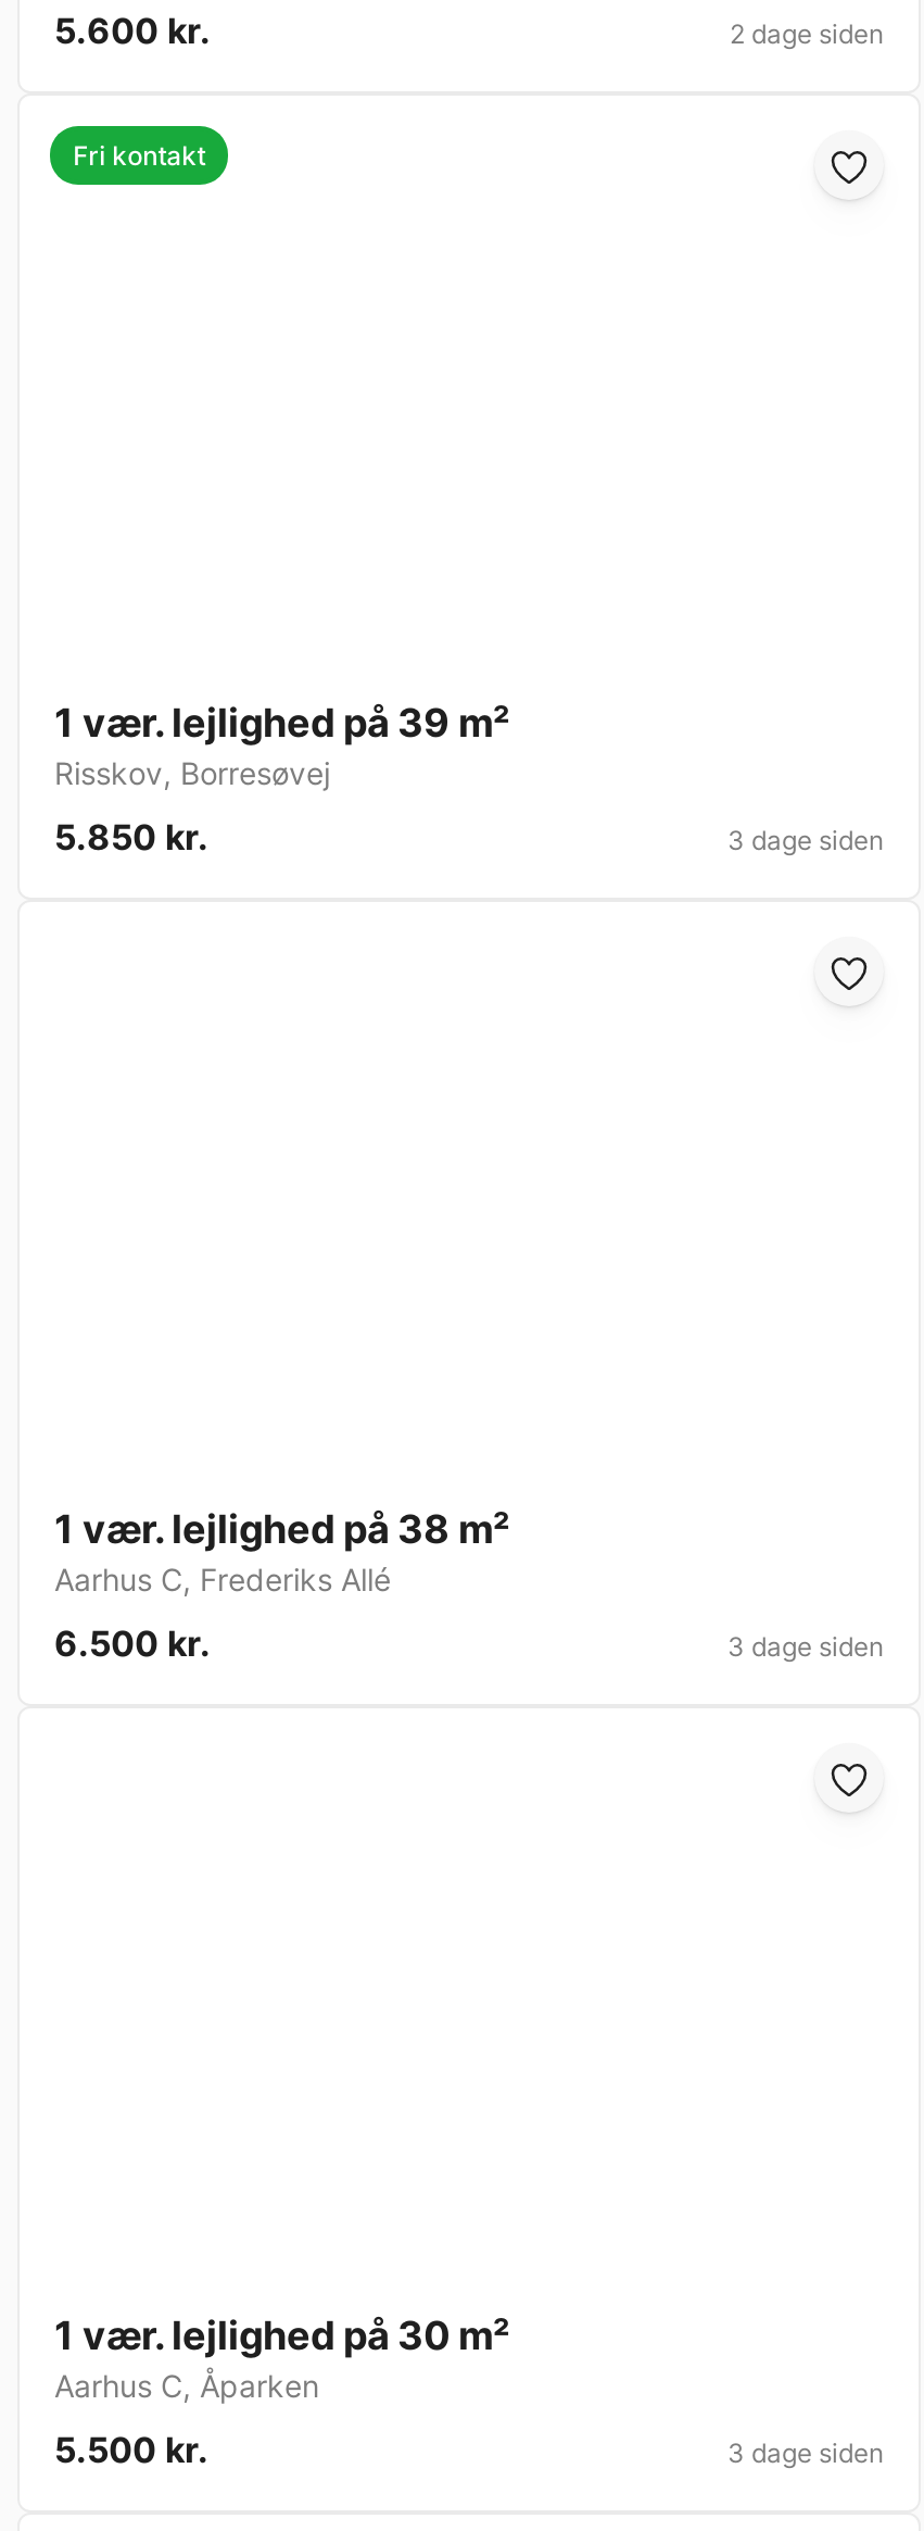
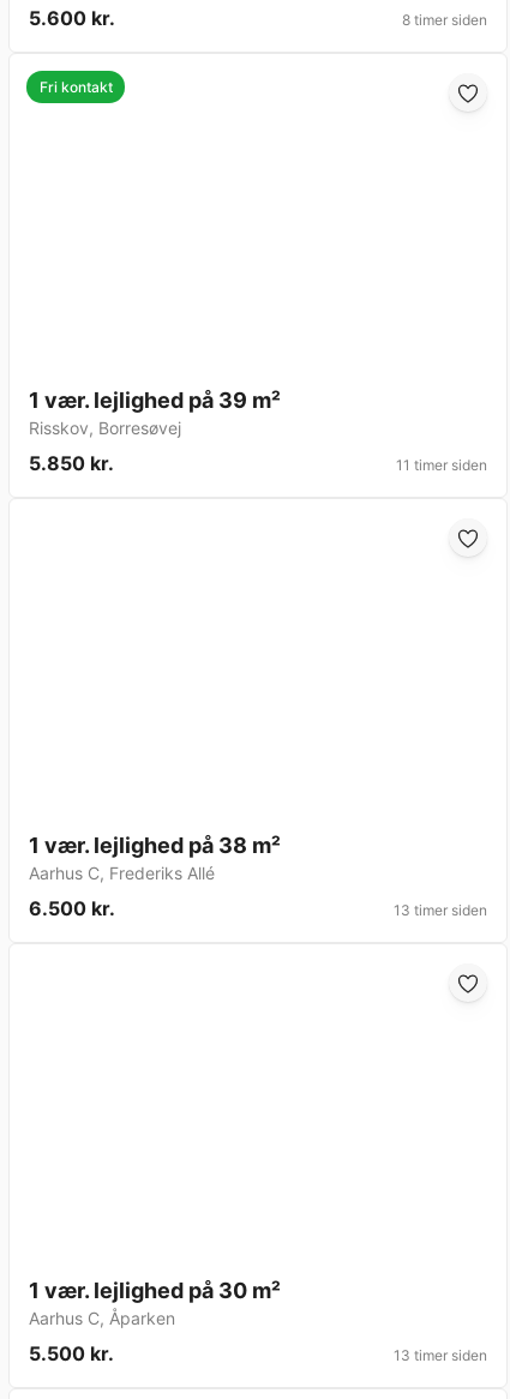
[730,18,884,51] 2 dage siden -> [402,11,487,29] 8 timer siden
[727,825,884,857] 3 dage siden -> [396,456,487,474] 11 timer siden
[727,1631,884,1664] 3 dage siden -> [394,902,487,920] 13 timer siden
[727,2437,884,2470] 3 dage siden -> [394,1347,487,1365] 13 timer siden

